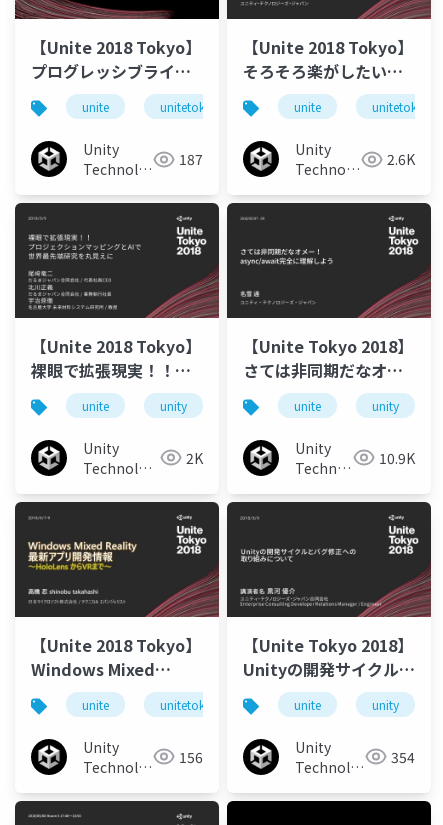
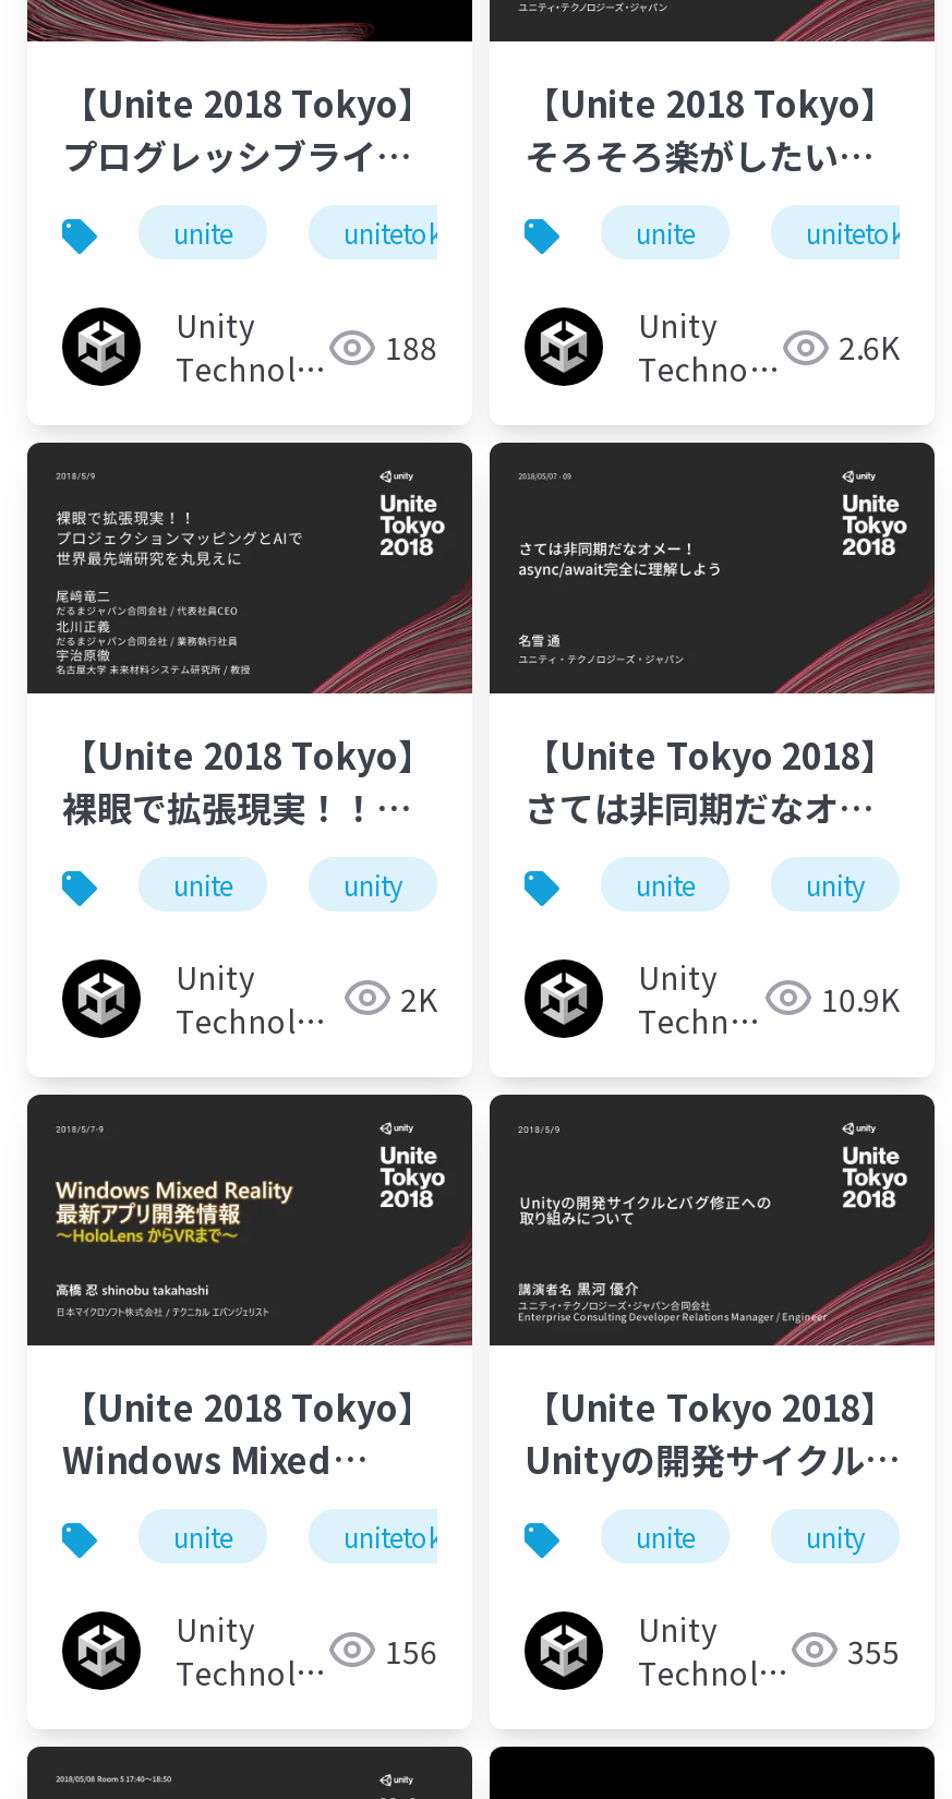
[179,149,203,169] 187 -> [385,325,437,369] 188
[391,746,415,766] 354 -> [847,1628,900,1671] 355

